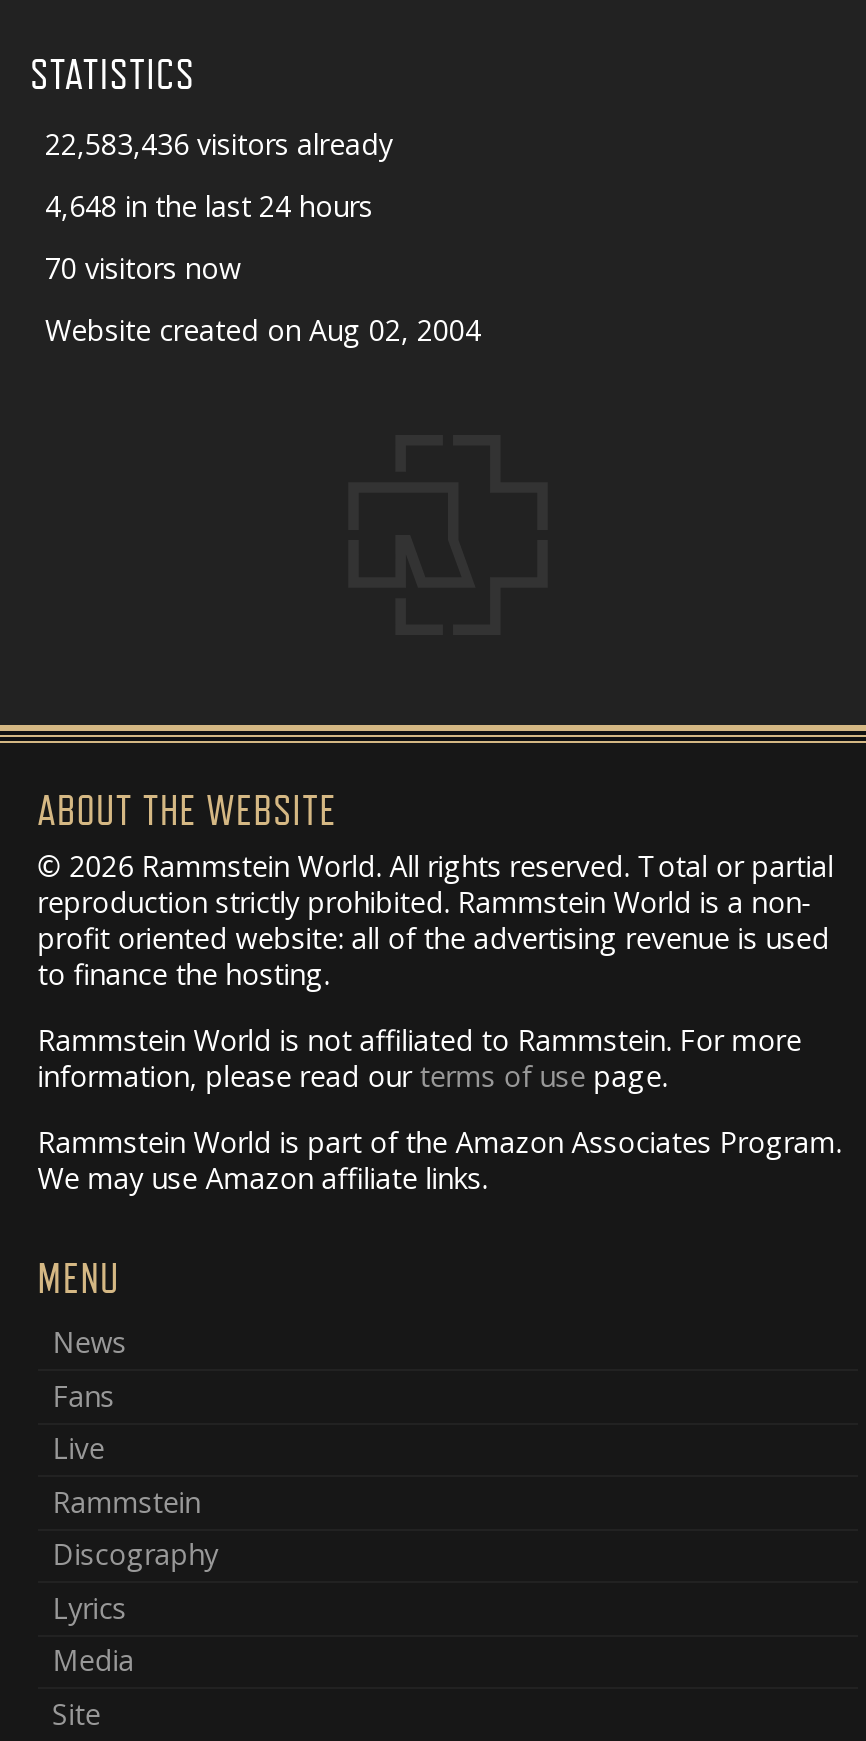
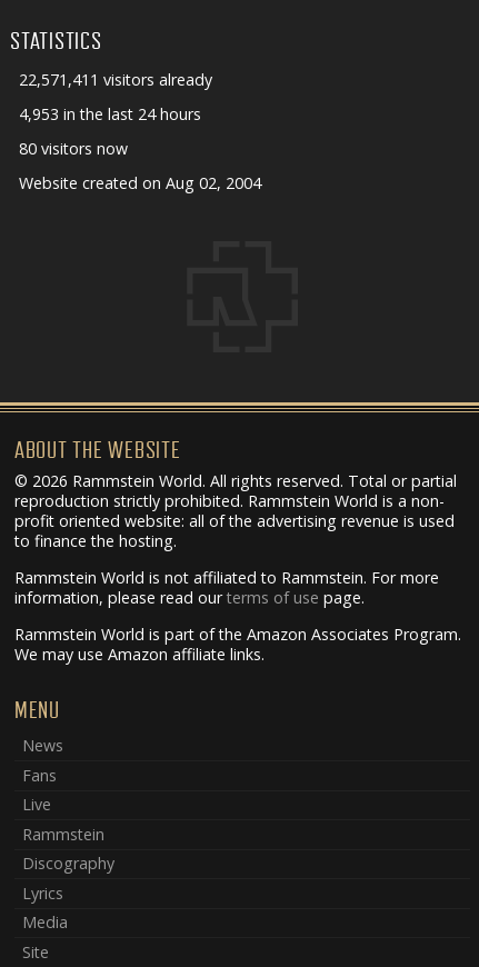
[45,125,393,163] 22,583,436 visitors already -> [18,69,212,90] 22,571,411 visitors already
[45,187,373,225] 4,648 in the last 24 hours -> [18,103,201,124] 4,953 in the last 24 hours
[45,249,241,287] 70 visitors now -> [18,138,127,159] 80 visitors now

